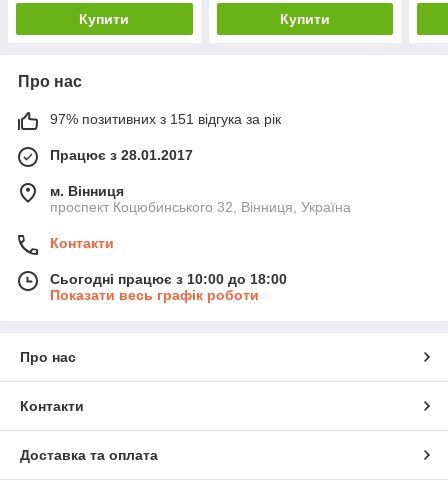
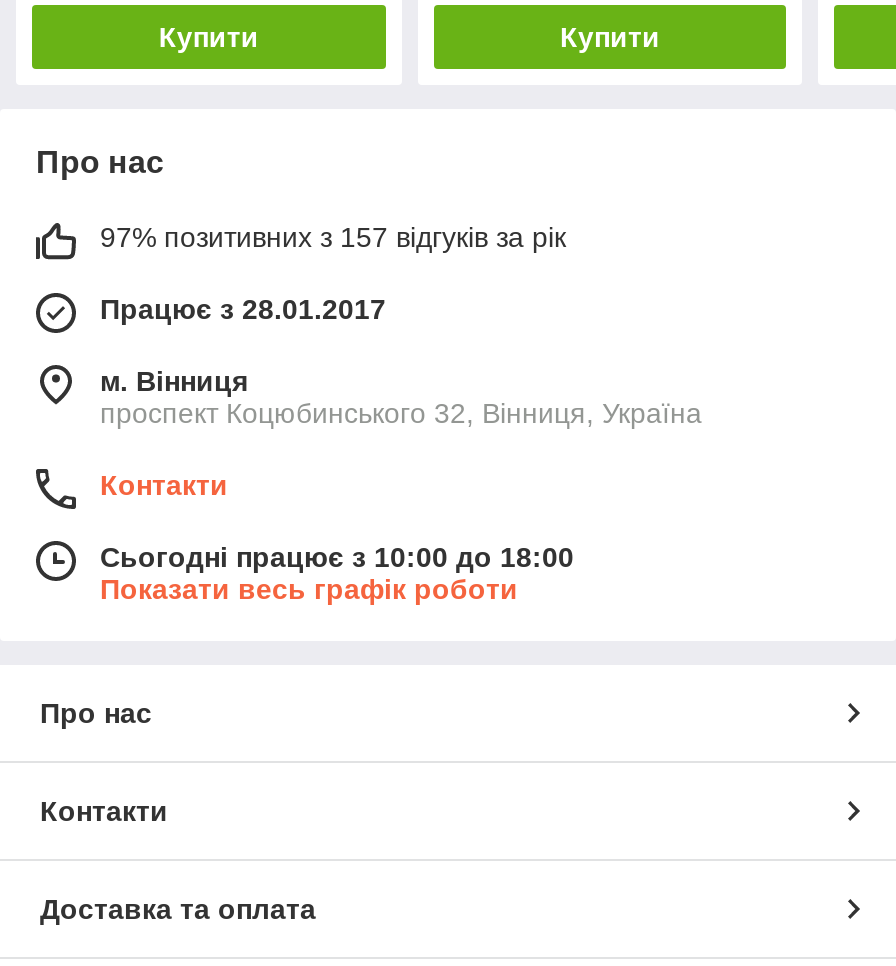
[50,111,281,127] 97% позитивних з 151 відгука за рік -> [100,222,566,254] 97% позитивних з 157 відгуків за рік

